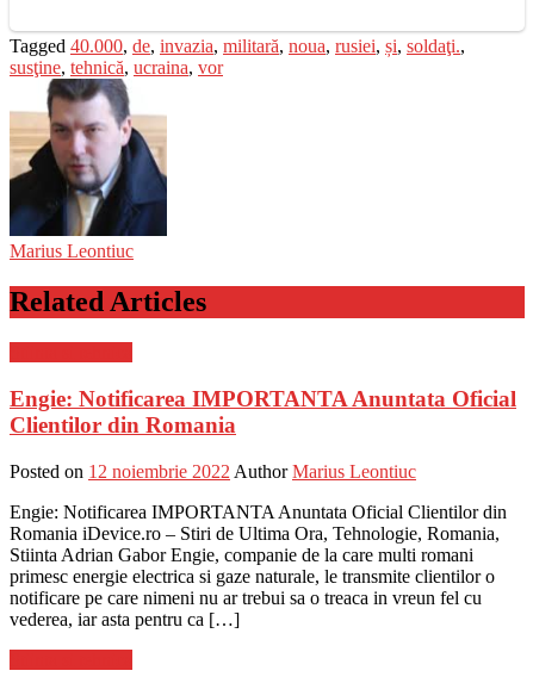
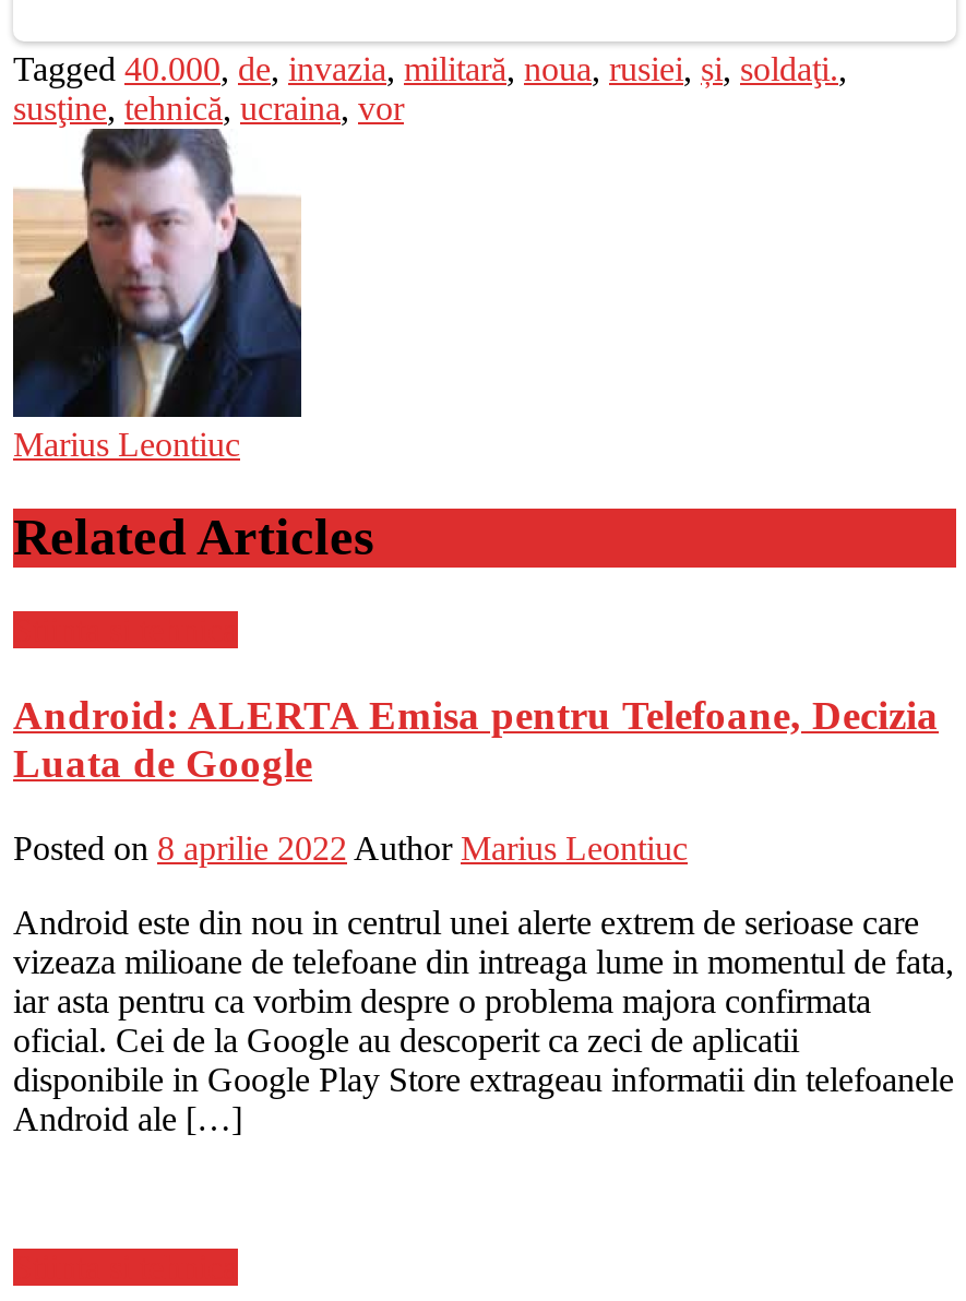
[10,386,516,437] Engie: Notificarea IMPORTANTA Anuntata Oficial | Clientilor din Romania -> [13,692,939,786] Android: ALERTA Emisa pentru Telefoane, Decizia | Luata de Google
[10,461,416,481] Posted on 12 noiembrie 2022 Author Marius Leontiuc -> [13,829,688,866] Posted on 8 aprilie 2022 Author Marius Leontiuc
[10,501,507,629] Engie: Notificarea IMPORTANTA Anuntata Oficial Clientilor din | Romania iDevice.ro – Stiri de Ultima Ora, Tehnologie, Romania, | Stiinta Adrian Gabor Engie, companie de la care multi romani | primesc energie electrica si gaze naturale, le transmite clientilor o | notificare pe care nimeni nu ar trebui sa o treaca in vreun fel cu | vederea, iar asta pentru ca […] -> [13,903,954,1136] Android este din nou in centrul unei alerte extrem de serioase care | vizeaza milioane de telefoane din intreaga lume in momentul de fata, | iar asta pentru ca vorbim despre o problema majora confirmata | oficial. Cei de la Google au descoperit ca zeci de aplicatii | disponibile in Google Play Store extrageau informatii din telefoanele | Android ale […]

